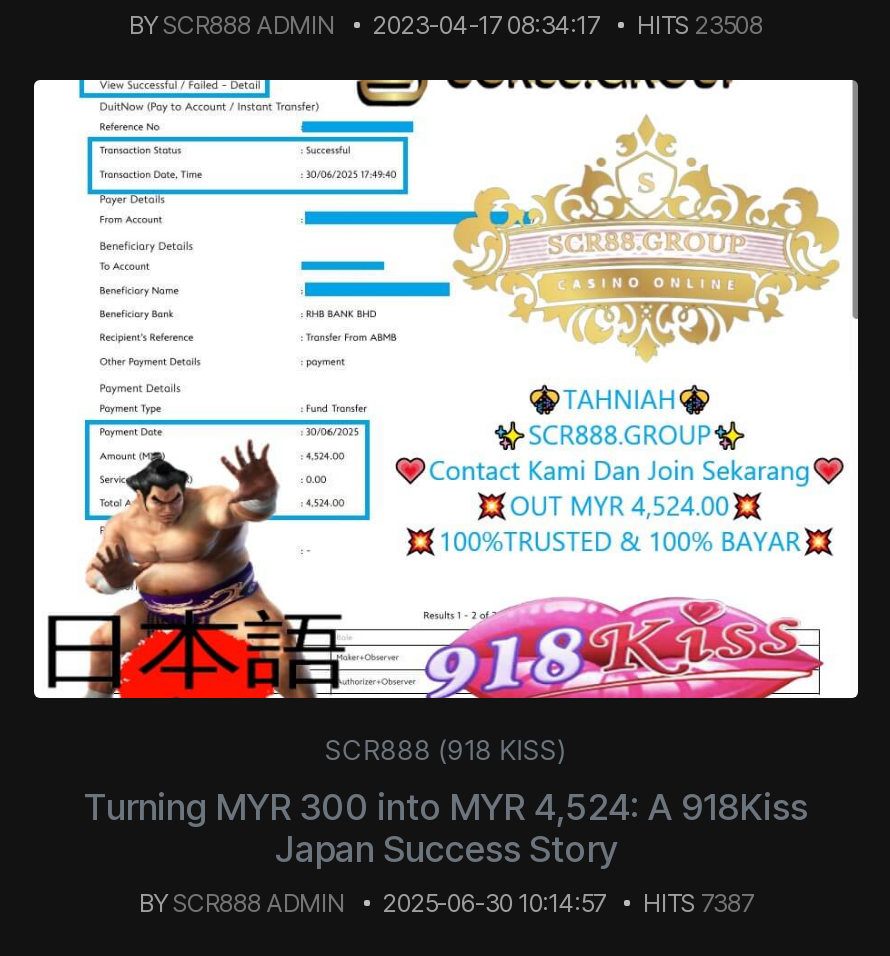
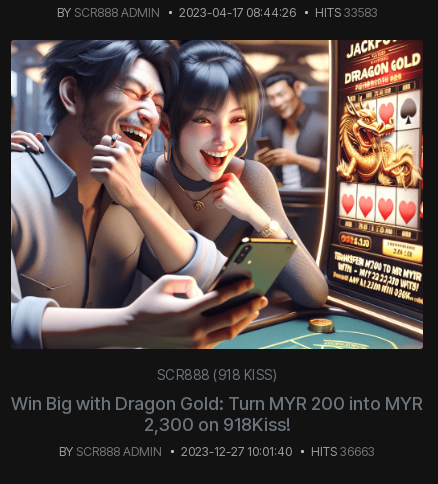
[373,10,599,40] 2023-04-17 08:34:17 -> [178,5,295,20] 2023-04-17 08:44:26
[637,10,763,40] HITS 23508 -> [314,5,377,20] HITS 33583
[32,78,860,700] [image] -> [10,39,424,350] [image]
[84,786,808,870] Turning MYR 300 into MYR 4,524: A 918Kiss | Japan Success Story -> [11,393,423,435] Win Big with Dragon Gold: Turn MYR 200 into MYR | 2,300 on 918Kiss!
[383,888,605,918] 2025-06-30 10:14:57 -> [181,444,292,459] 2023-12-27 10:01:40
[643,888,753,918] HITS 7387 -> [311,444,375,459] HITS 36663

